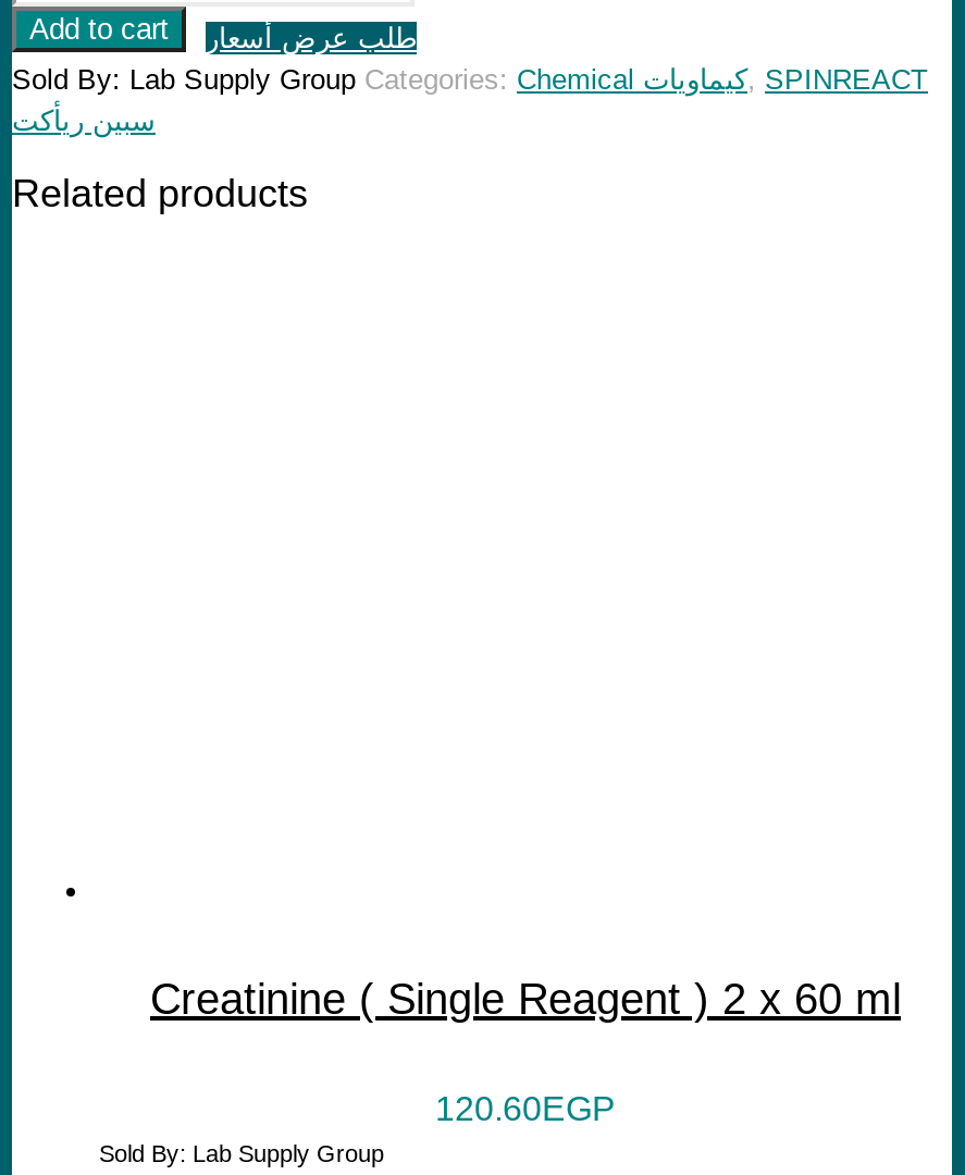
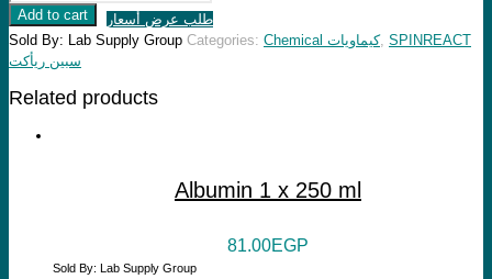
[150,975,901,1023] Creatinine ( Single Reagent ) 2 x 60 ml -> [175,178,361,202] Albumin 1 x 250 ml
[435,1090,616,1127] 120.60EGP -> [227,236,309,255] 81.00EGP

